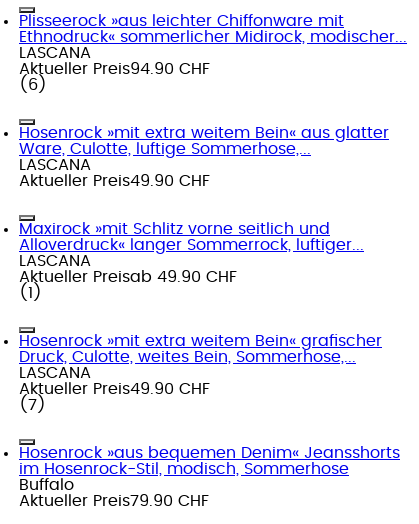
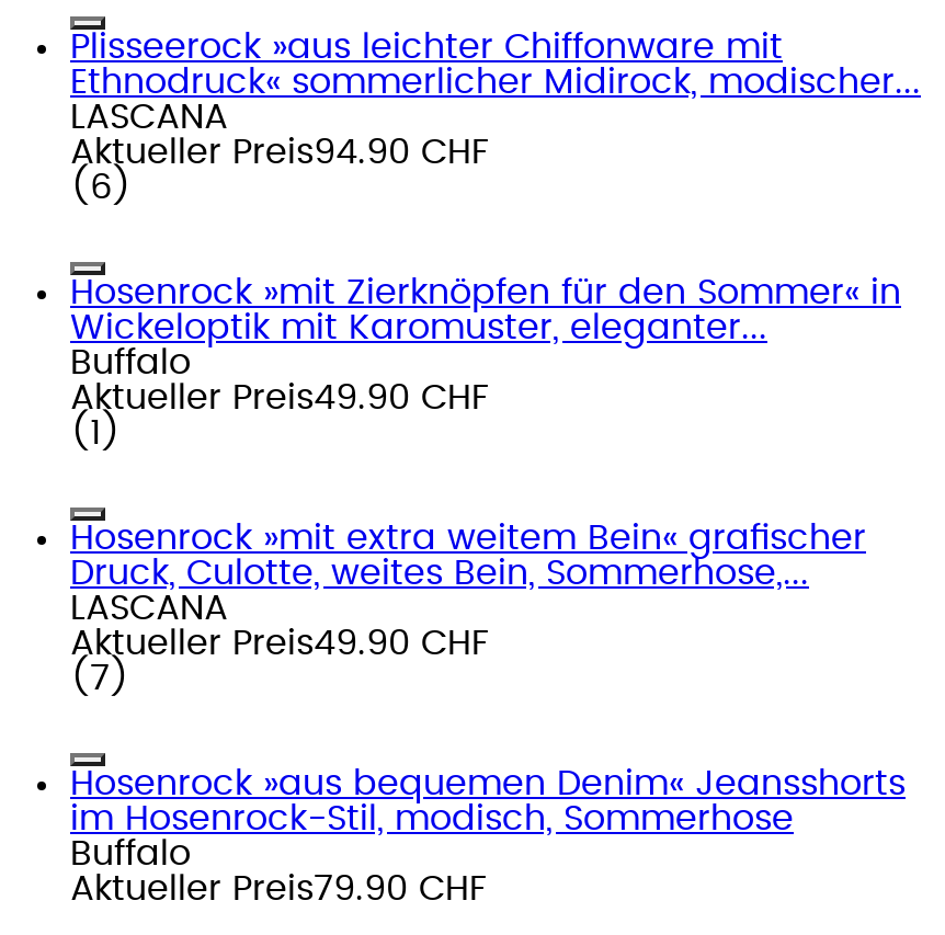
[19,125,389,173] Hosenrock »mit extra weitem Bein« aus glatter | Ware, Culotte, luftige Sommerhose,... | LASCANA -> [70,275,901,380] Hosenrock »mit Zierknöpfen für den Sommer« in | Wickeloptik mit Karomuster, eleganter... | Buffalo
[19,221,364,285] Maxirock »mit Schlitz vorne seitlich und | Alloverdruck« langer Sommerrock, luftiger... | LASCANA | Aktueller Preisab 49.90 CHF -> none

